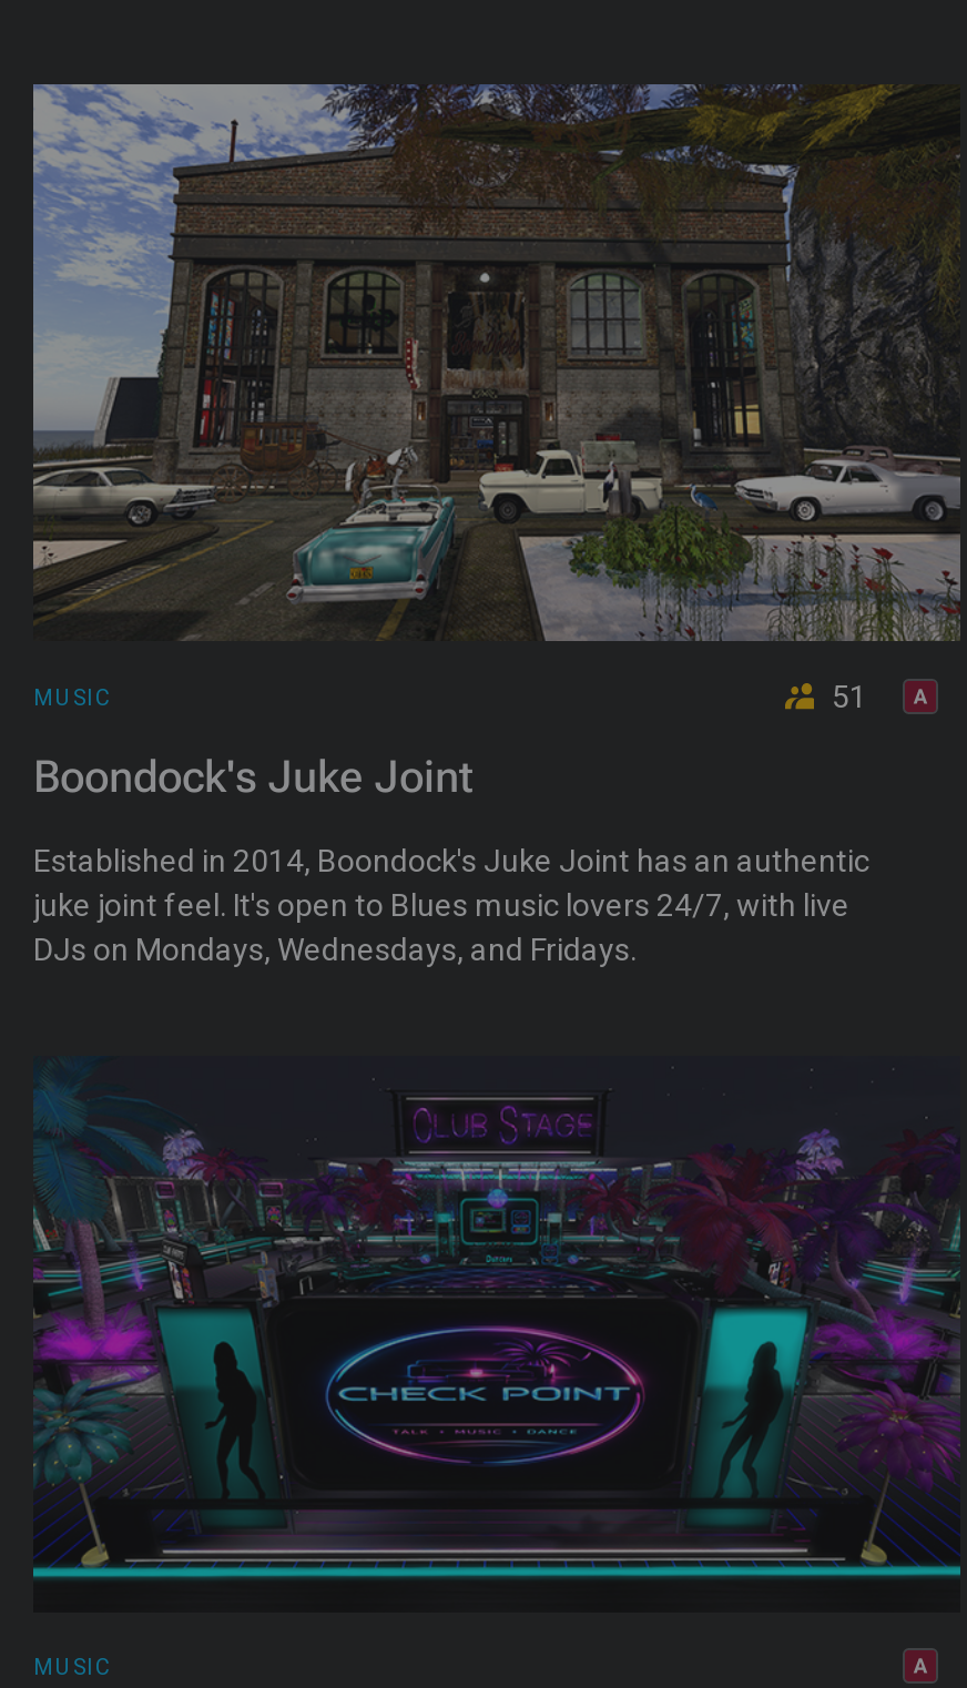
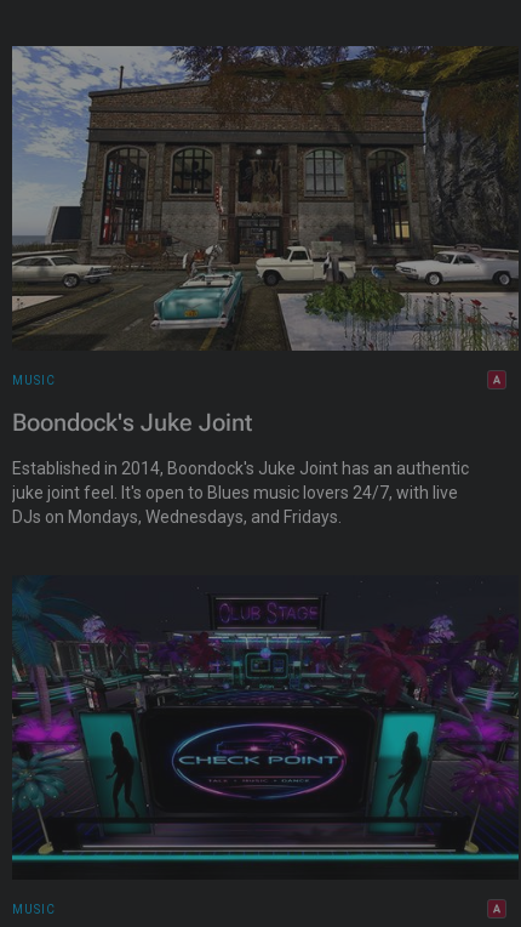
[832,678,867,714] 51 -> none

